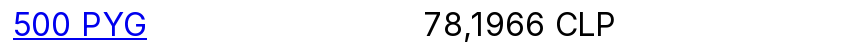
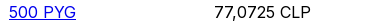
[423,5,617,45] 78,1966 CLP -> [214,2,311,22] 77,0725 CLP

